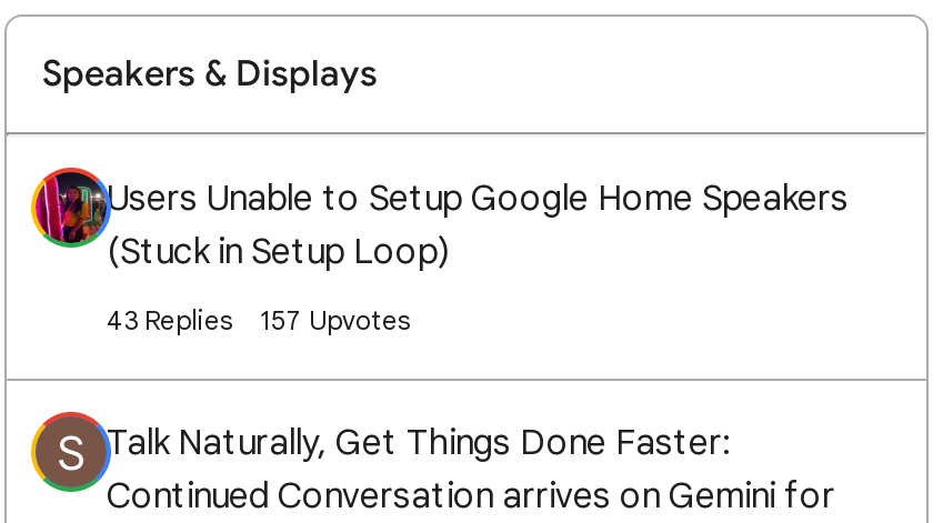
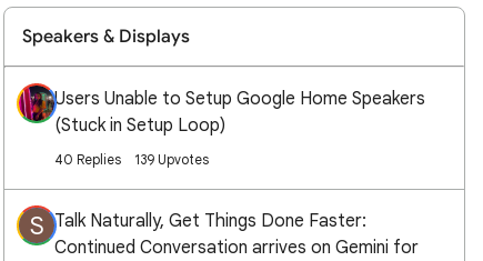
[107,303,233,336] 43 Replies -> [54,151,121,168] 40 Replies
[260,303,411,336] 157 Upvotes -> [134,151,209,168] 139 Upvotes

